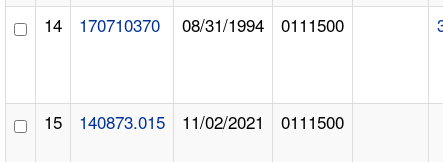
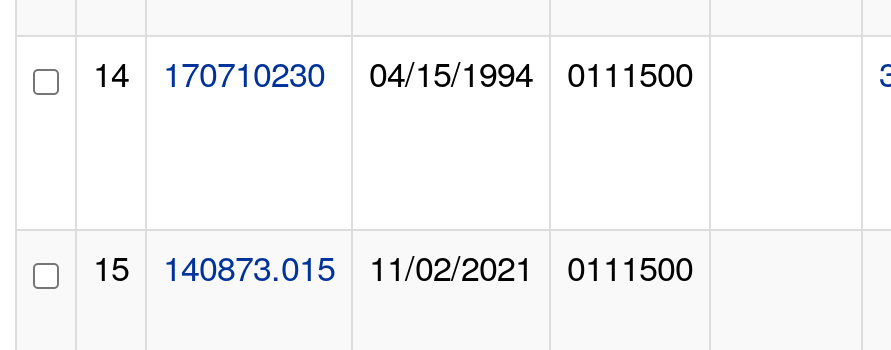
[79,12,160,37] 170710370 -> [163,47,325,97] 170710230
[182,12,264,37] 08/31/1994 -> [369,47,533,97] 04/15/1994

